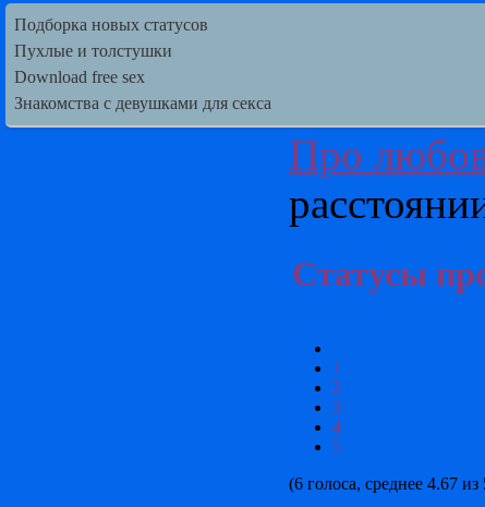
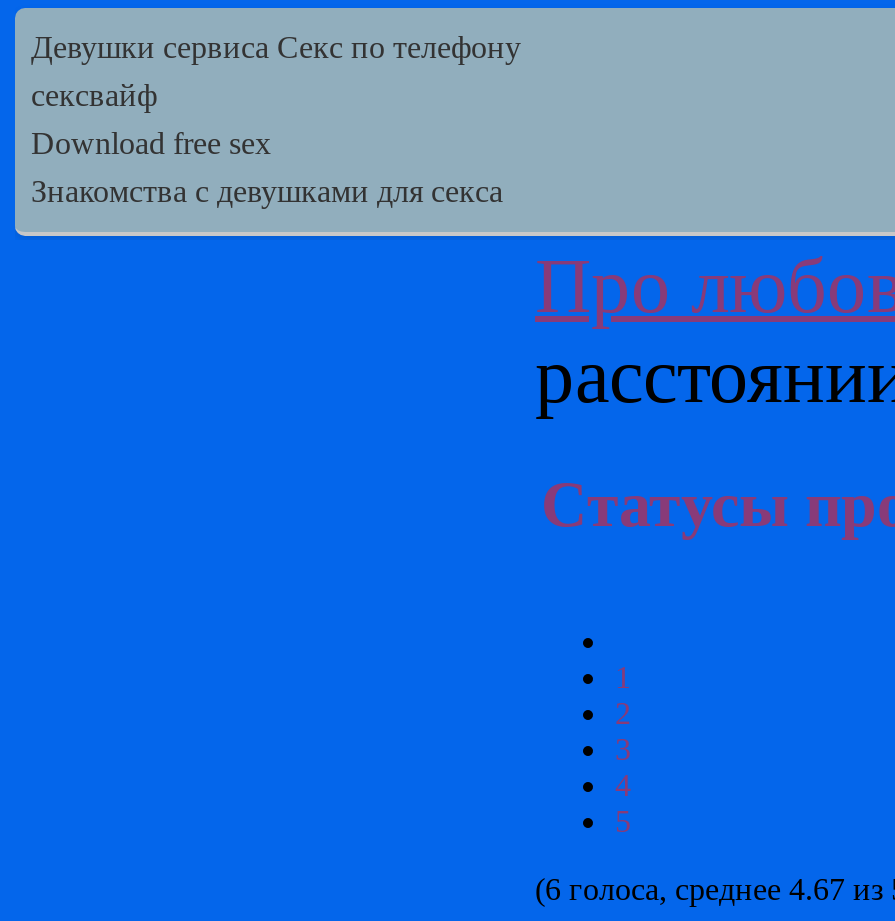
[14,15,208,60] Подборка новых статусов | Пухлые и толстушки -> [31,30,521,112] Девушки сервиса Секс по телефону | сексвайф

